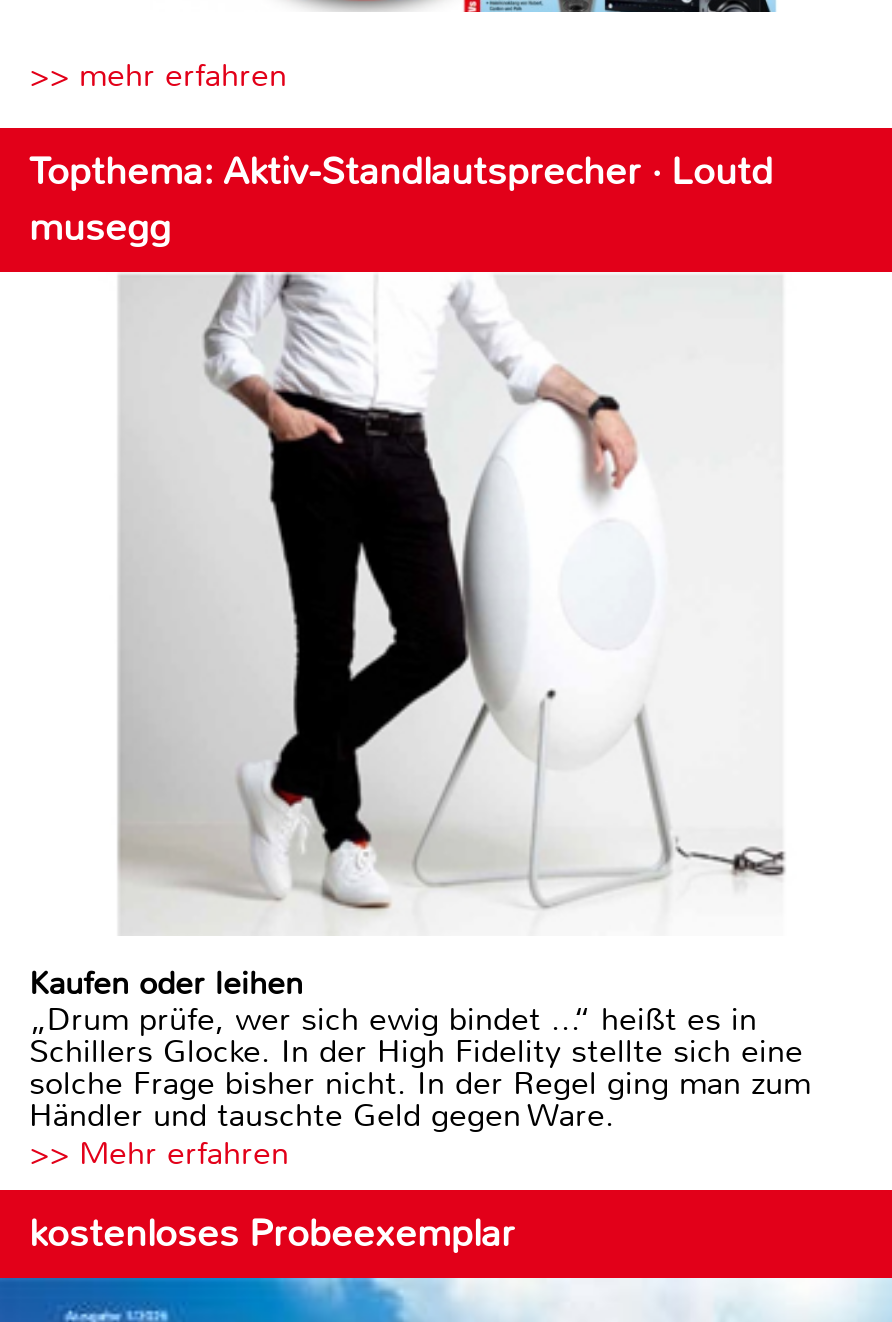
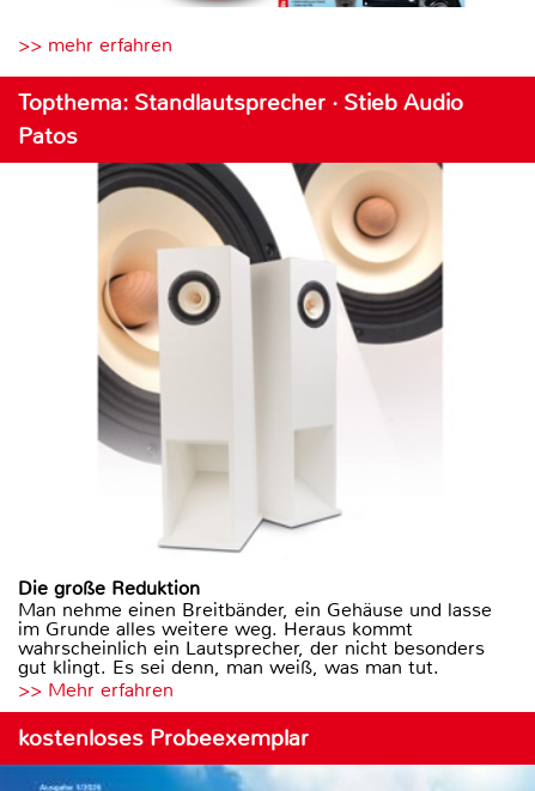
[29,145,773,251] Topthema: Aktiv-Standlautsprecher · Loutd | musegg -> [18,87,463,150] Topthema: Standlautsprecher · Stieb Audio | Patos
[29,270,811,1137] [image] | Kaufen oder leihen | „Drum prüfe, wer sich ewig bindet ...“ heißt es in | Schillers Glocke. In der High Fidelity stellte sich eine | solche Frage bisher nicht. In der Regel ging man zum | Händler und tauschte Geld gegen Ware. -> [18,162,492,680] [image] | Die große Reduktion | Man nehme einen Breitbänder, ein Gehäuse und lasse | im Grunde alles weitere weg. Heraus kommt | wahrscheinlich ein Lautsprecher, der nicht besonders | gut klingt. Es sei denn, man weiß, was man tut.

